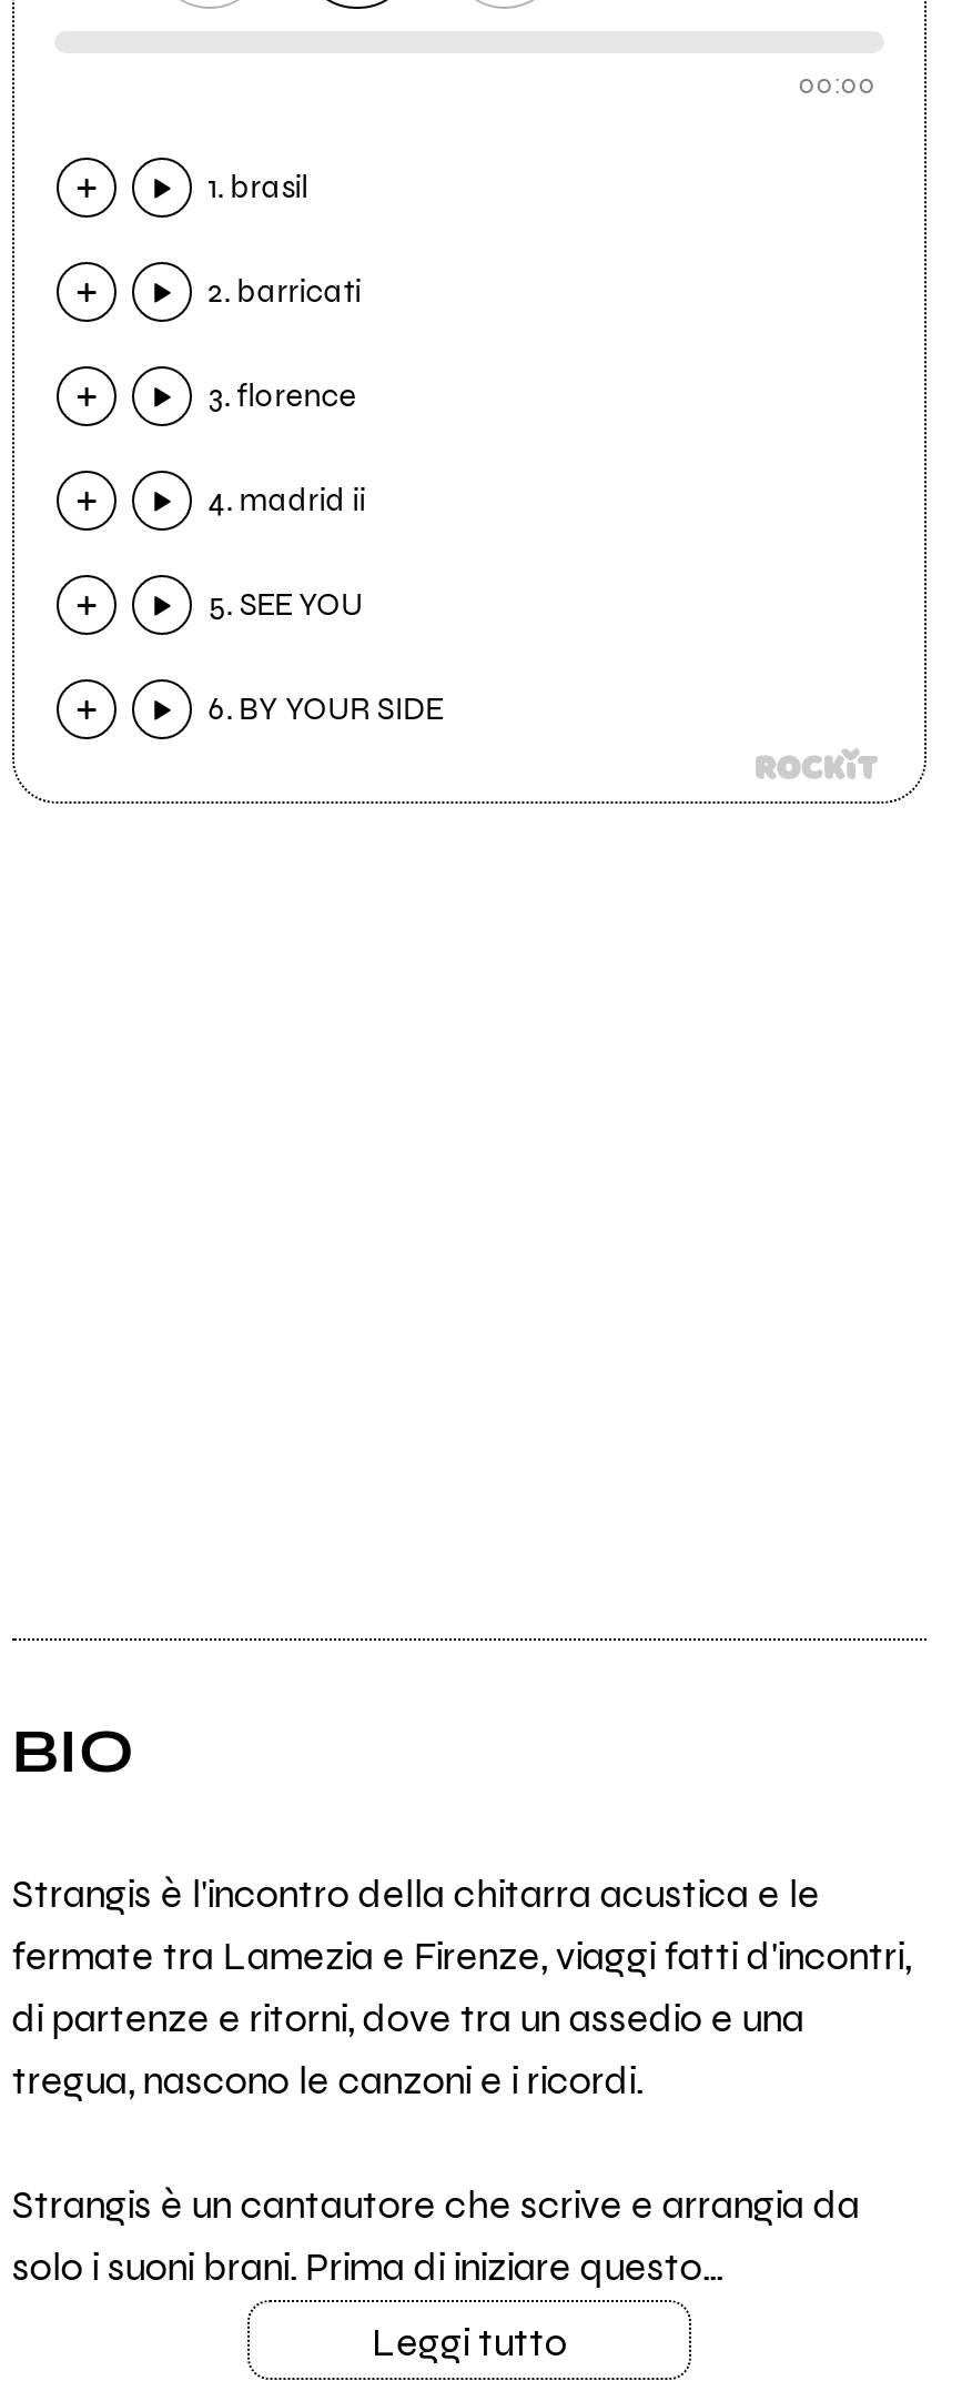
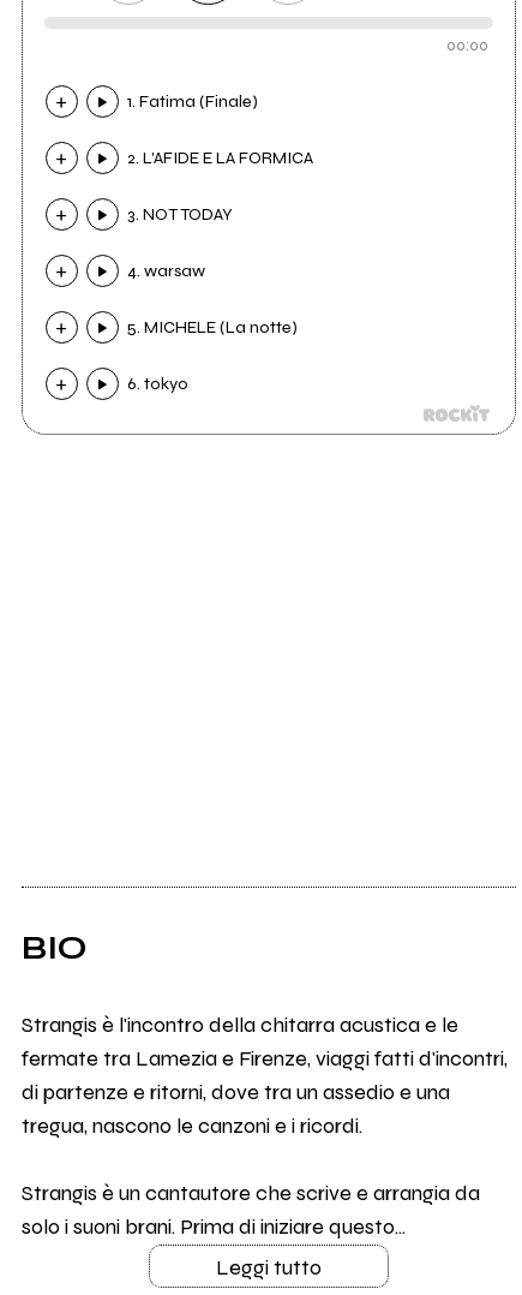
[208,170,308,207] 1. brasil -> [128,92,258,112] 1. Fatima (Finale)
[208,274,361,312] 2. barricati -> [128,148,314,169] 2. L'AFIDE E LA FORMICA
[208,378,357,416] 3. florence -> [128,205,233,225] 3. NOT TODAY
[208,483,366,520] 4. madrid ii -> [128,261,206,282] 4. warsaw
[208,587,363,625] 5. SEE YOU -> [128,318,298,338] 5. MICHELE (La notte)
[208,691,443,729] 6. BY YOUR SIDE -> [128,374,189,395] 6. tokyo

